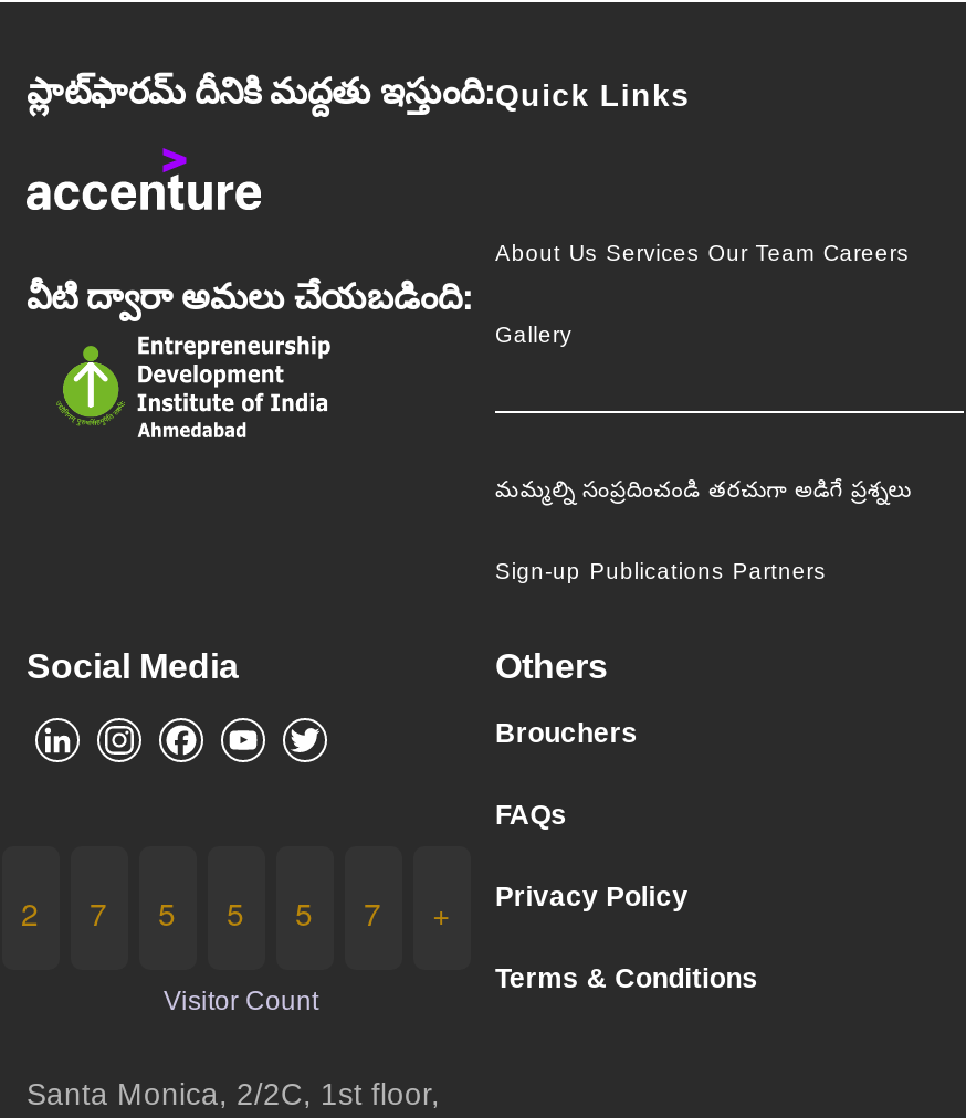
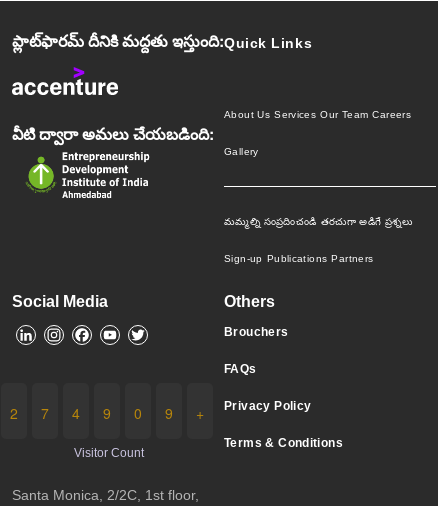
[158,892,176,936] 5 -> [71,403,79,423] 4
[227,892,244,936] 5 -> [102,403,110,423] 9
[295,892,313,936] 5 -> [133,403,141,423] 0
[364,892,381,936] 7 -> [164,403,172,423] 9

